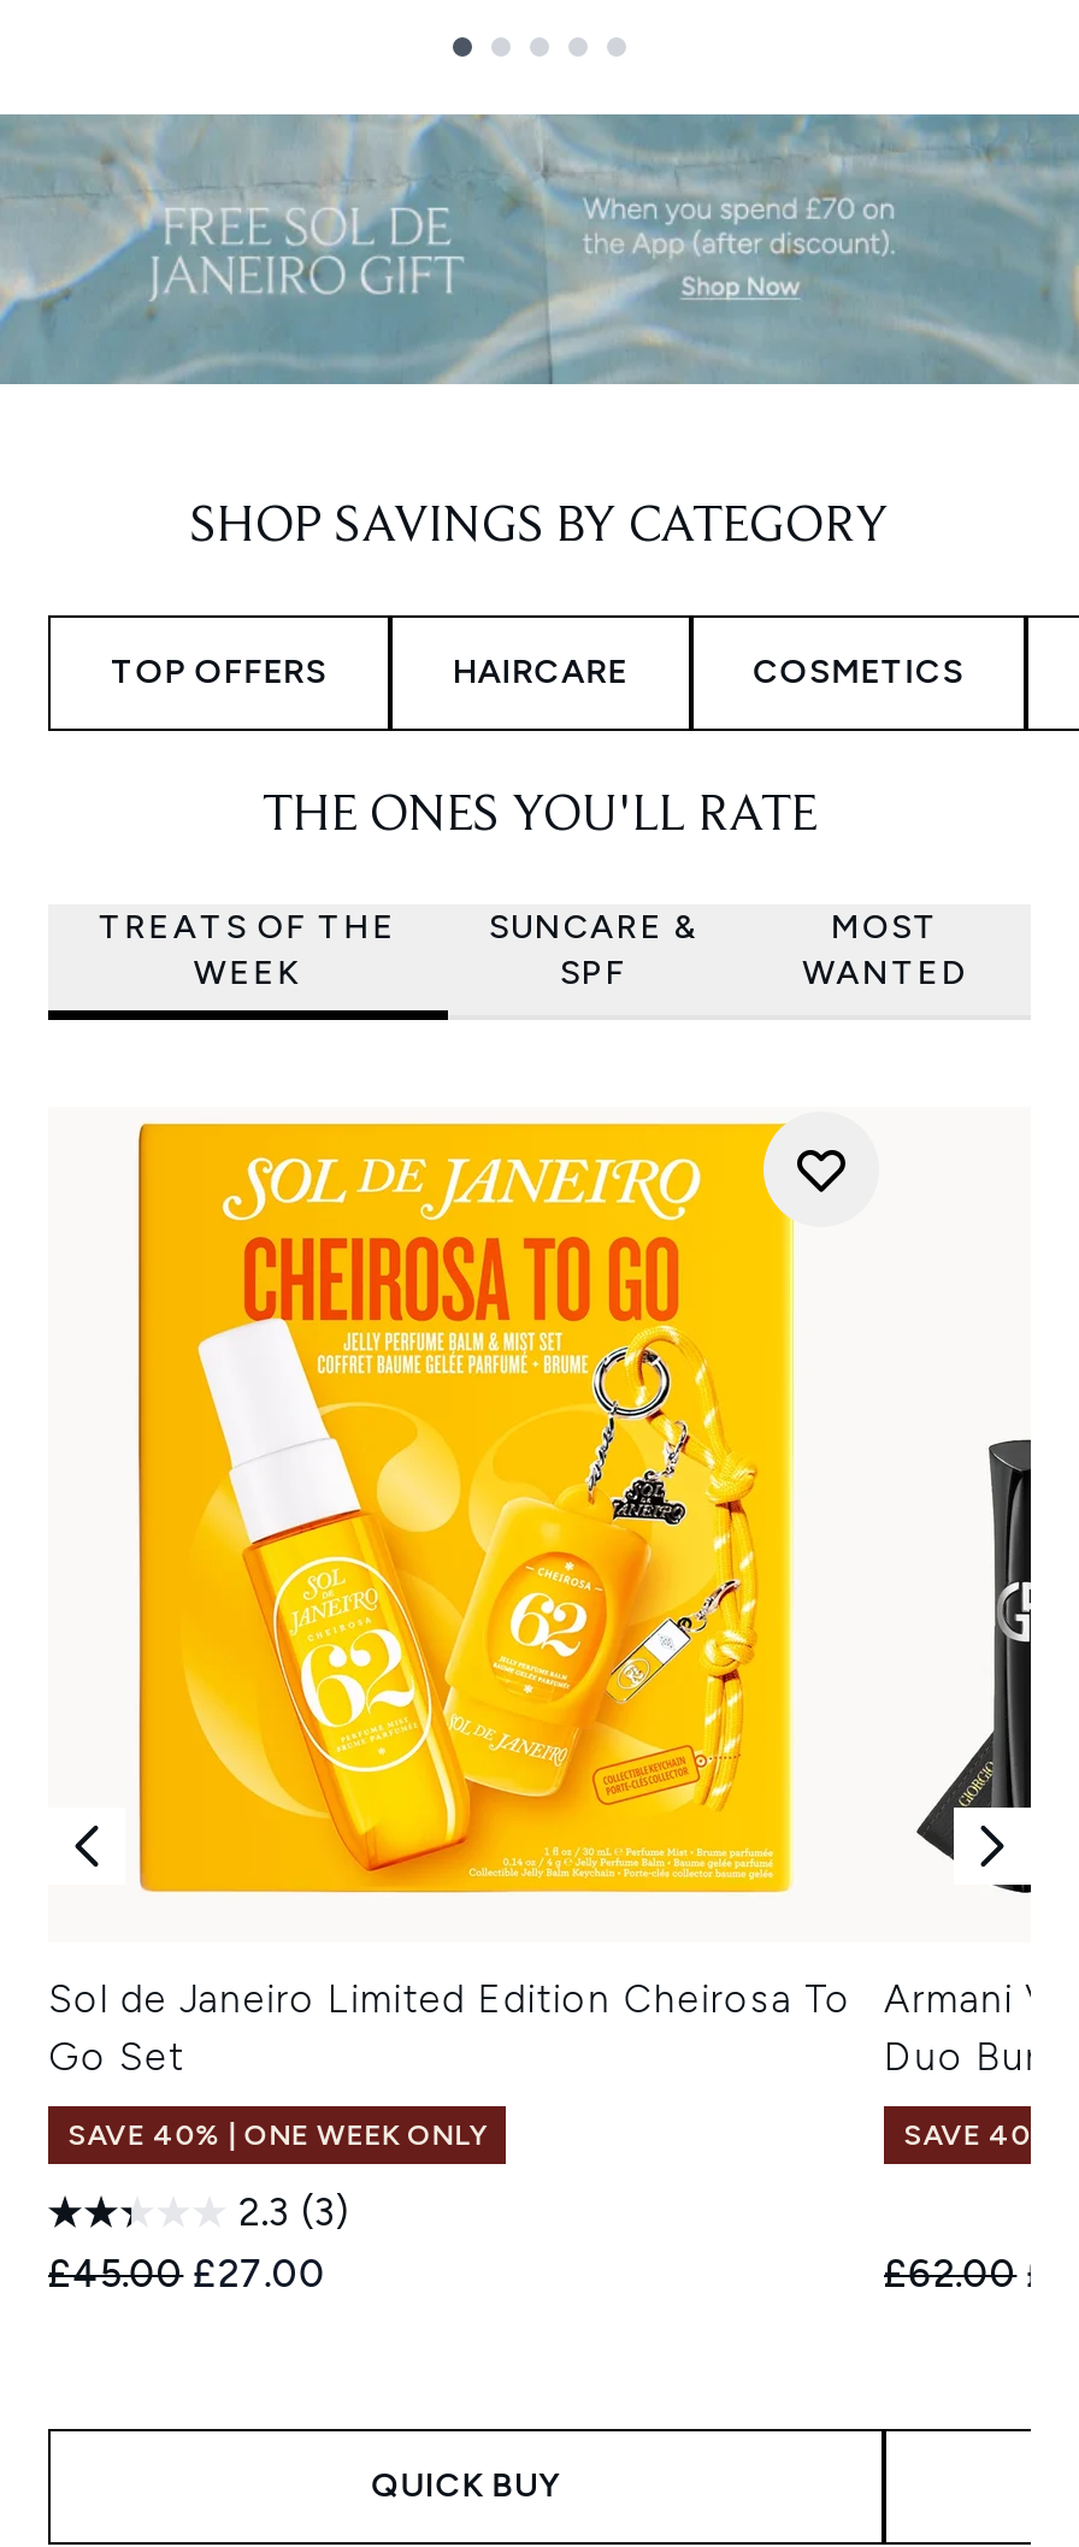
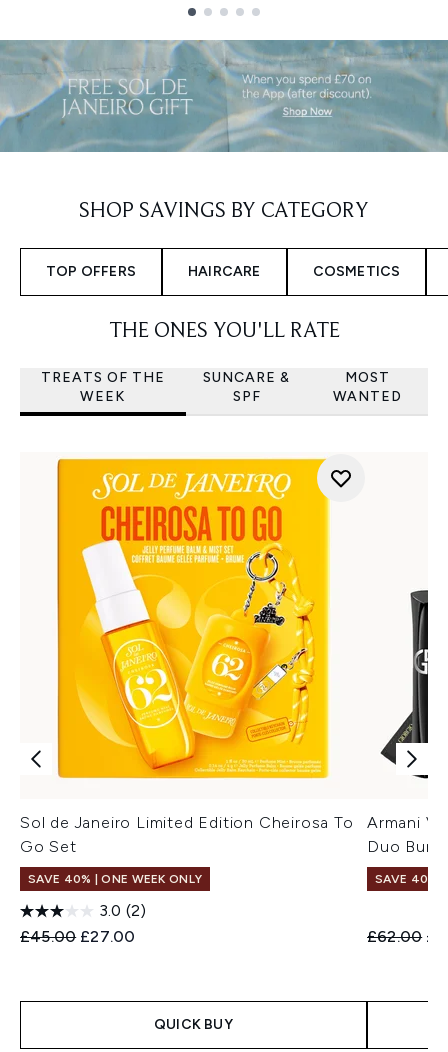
[238,2188,349,2234] 2.3 (3) -> [99,901,146,920] 3.0 (2)

